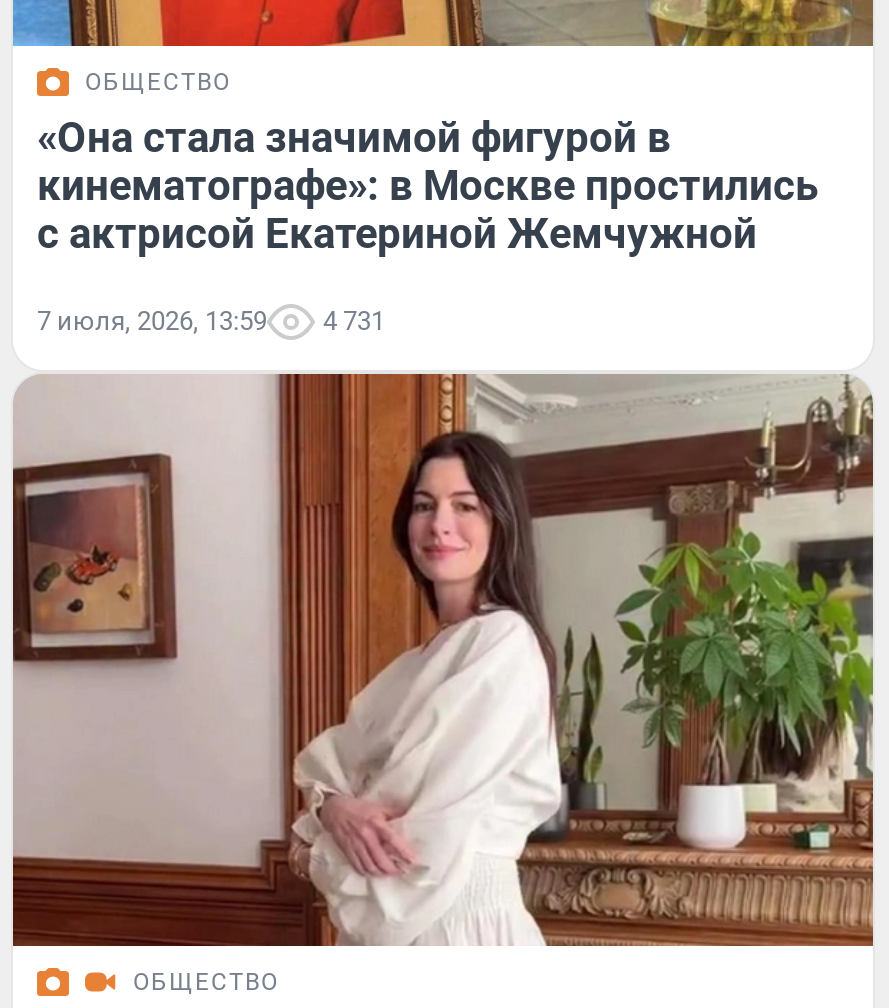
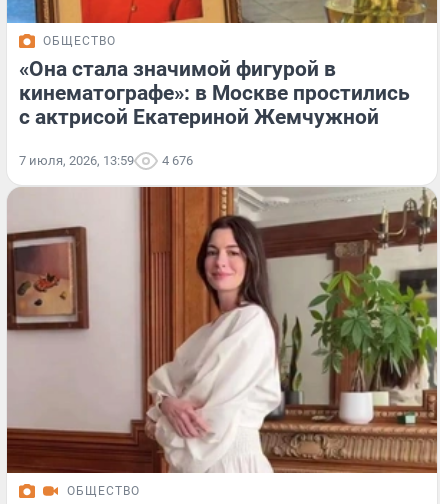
[37,305,385,335] 7 июля, 2026, 13:59 4 731 -> [19,153,193,168] 7 июля, 2026, 13:59 4 676

